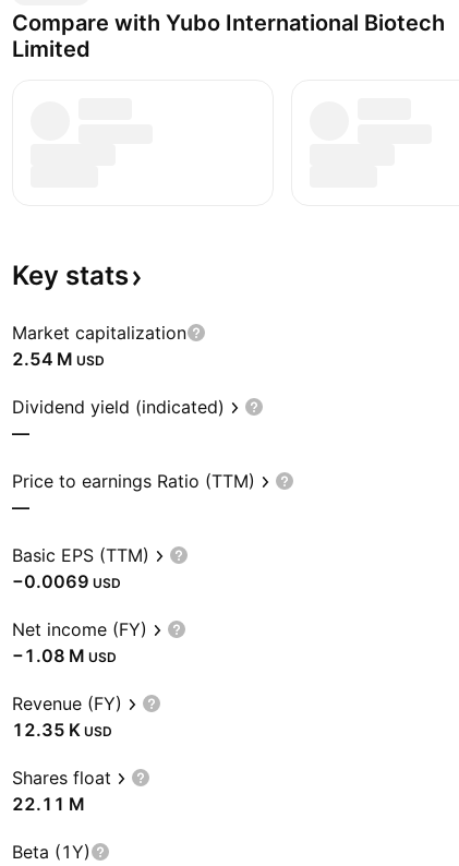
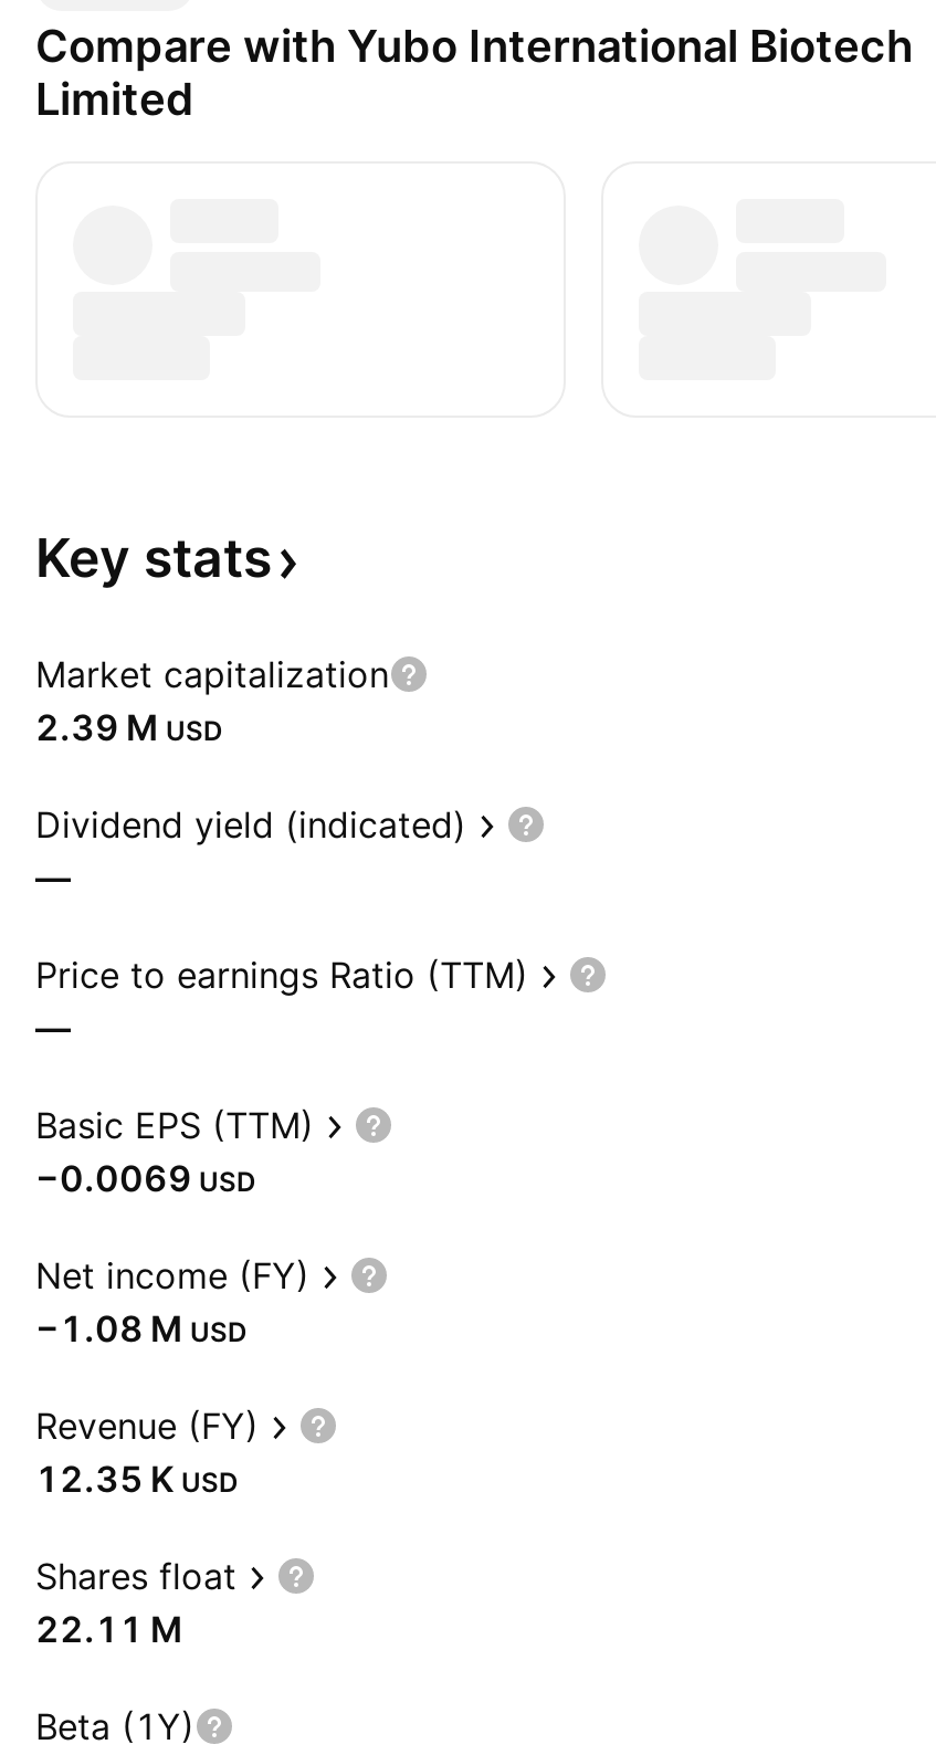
[12,348,105,370] 2.54 M USD -> [35,705,223,749] 2.39 M USD

